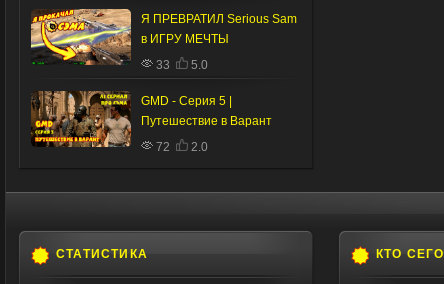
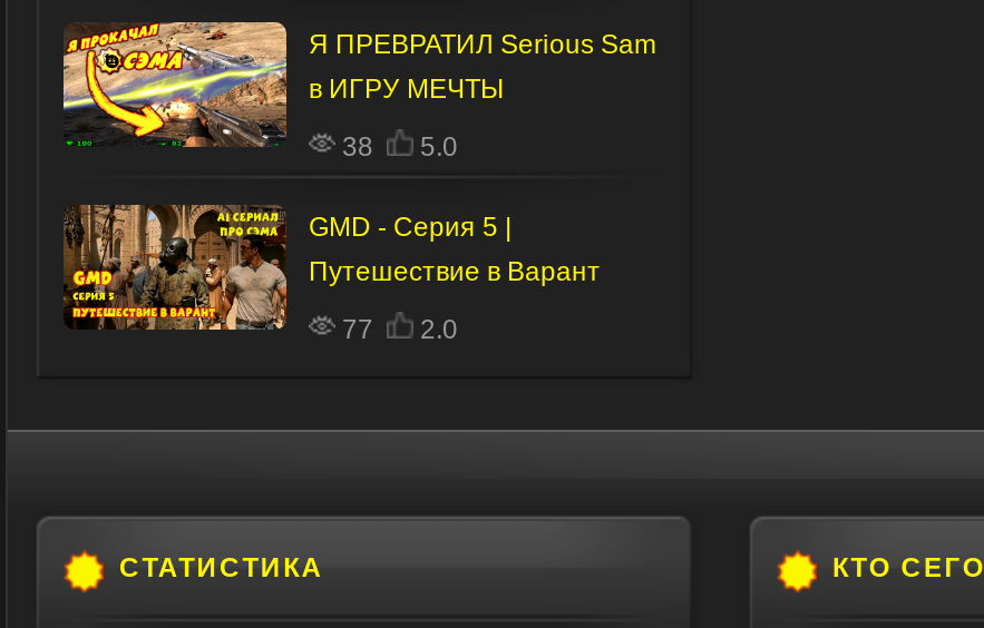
[156,58,208,72] 33 5.0 -> [342,131,458,163] 38 5.0
[156,140,208,154] 72 2.0 -> [342,314,458,345] 77 2.0

